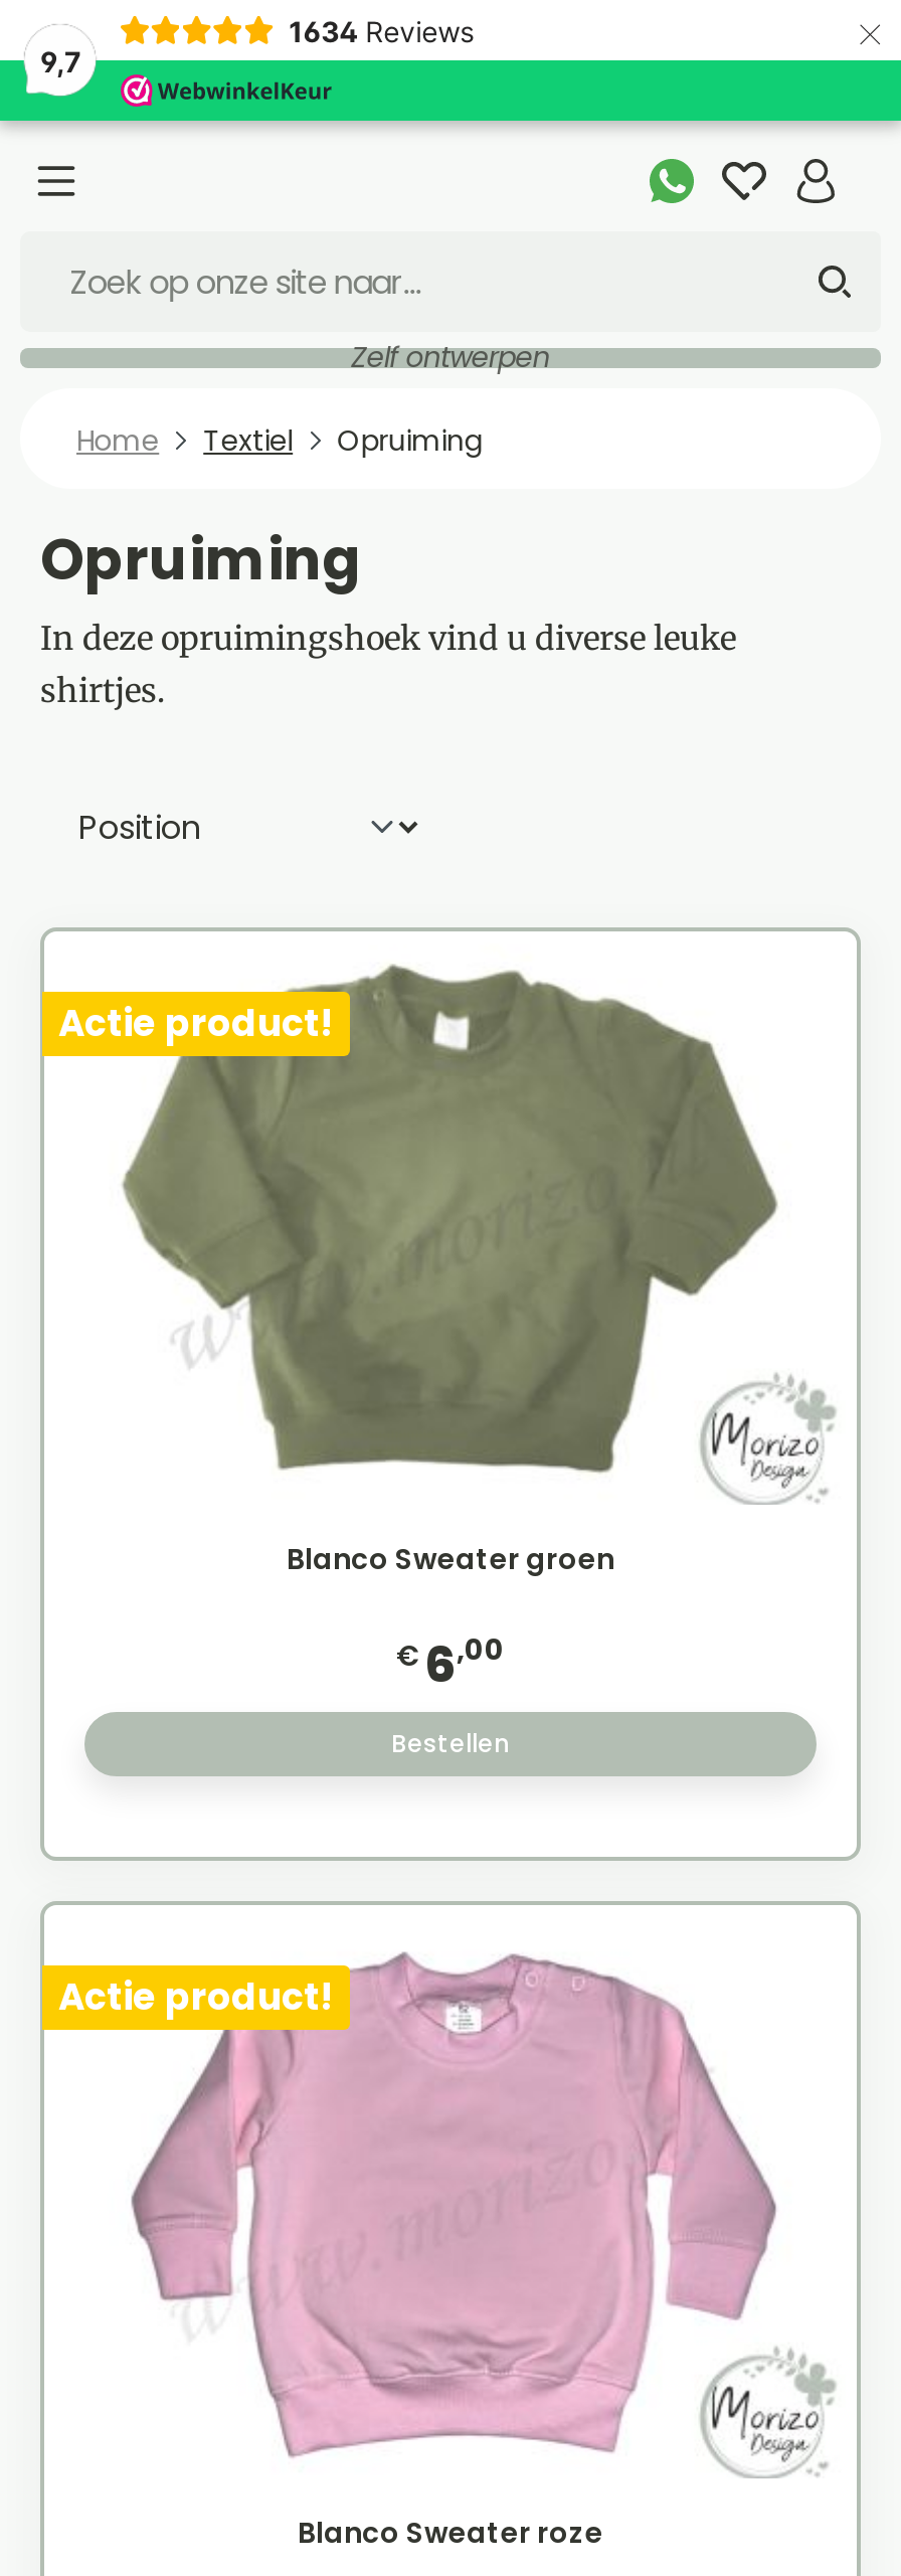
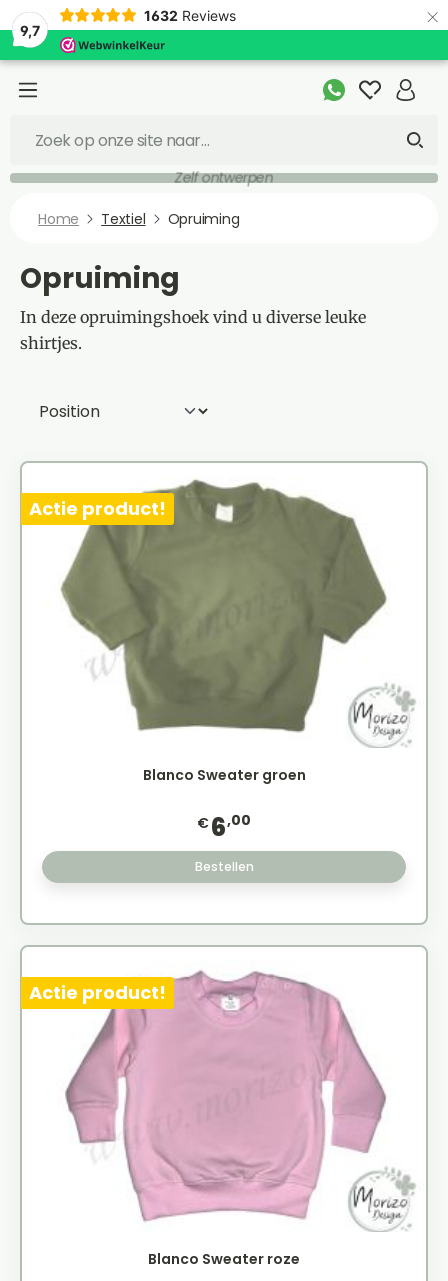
[289,13,474,47] 1634 Reviews -> [144,6,236,23] 1632 Reviews

